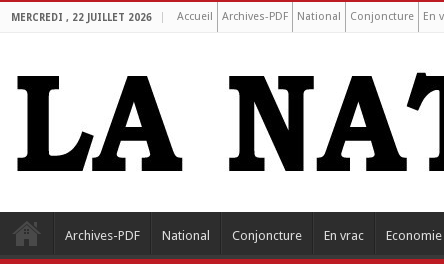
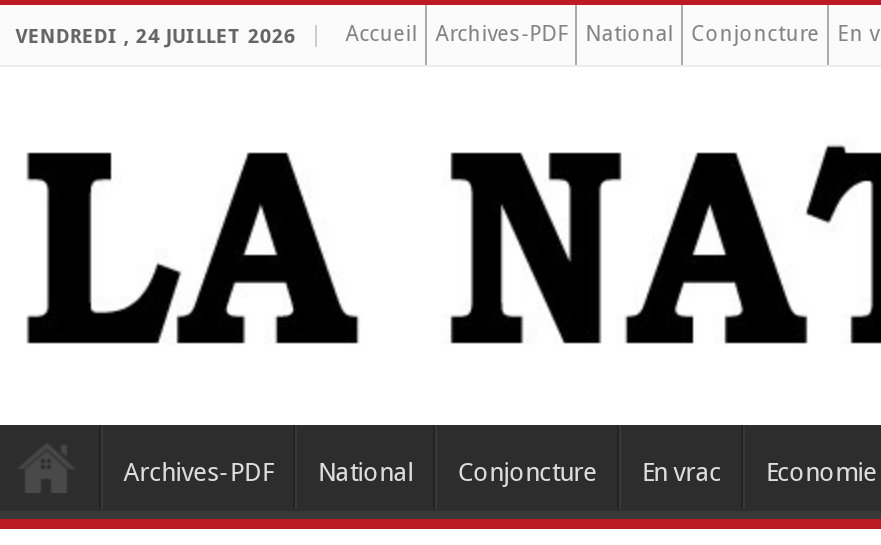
[11,12,152,23] MERCREDI , 22 JUILLET 2026 -> [15,25,295,47] VENDREDI , 24 JUILLET 2026

